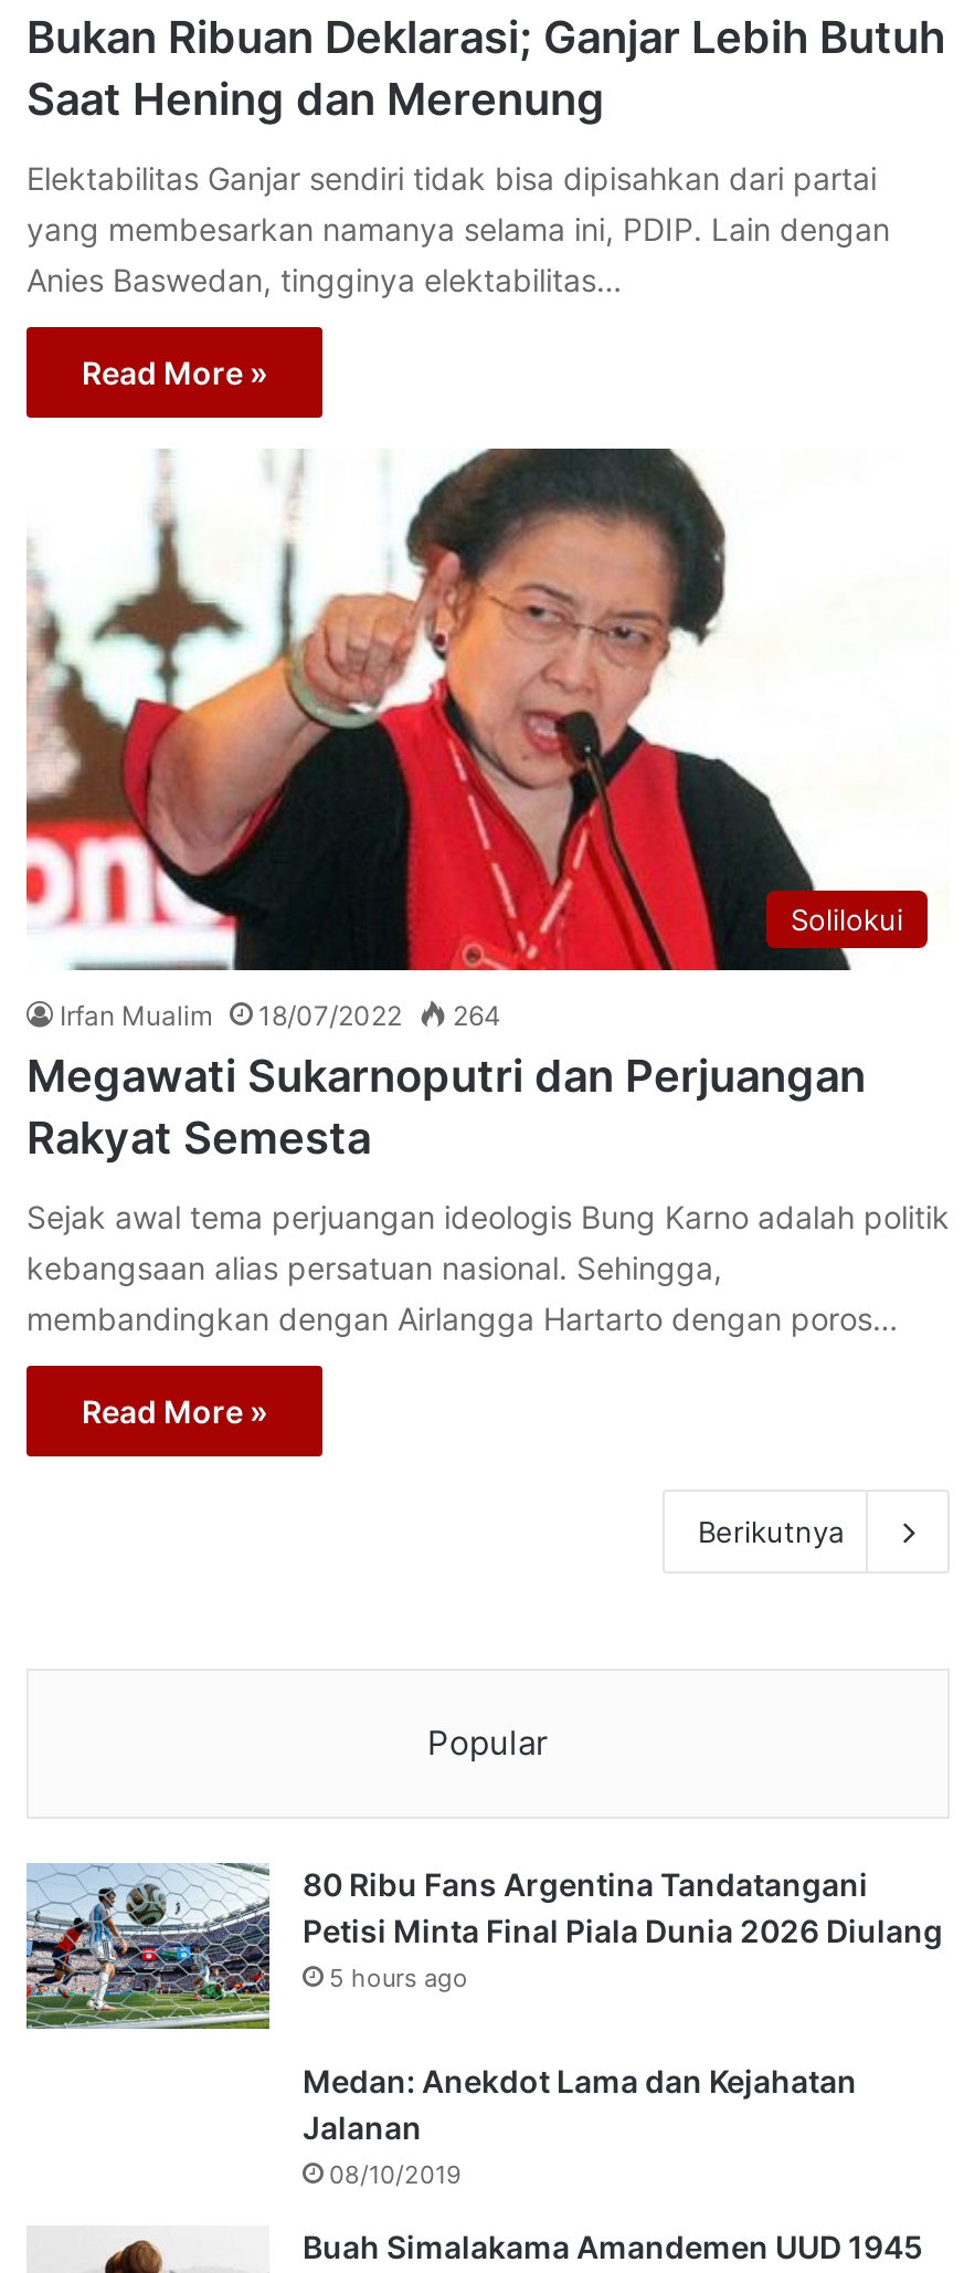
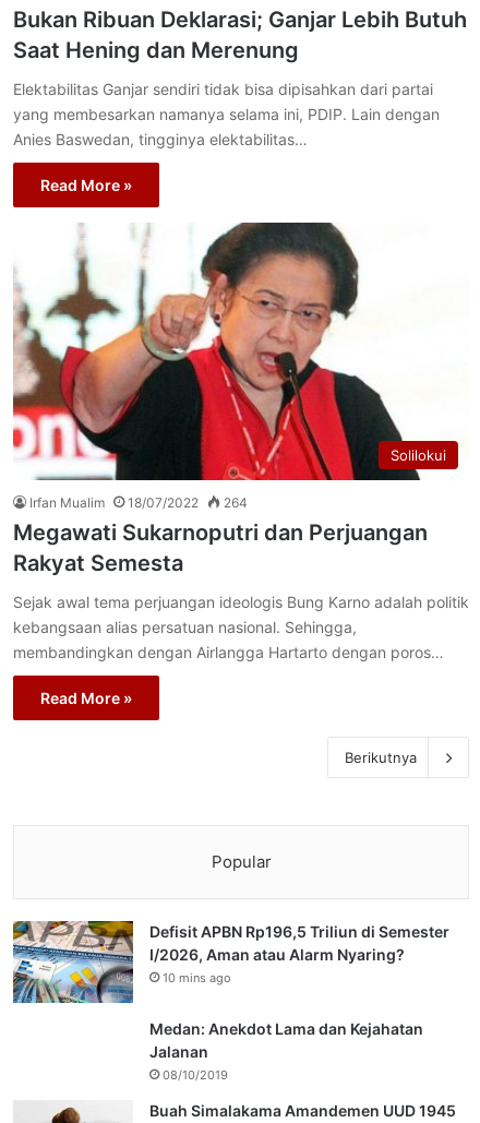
[24,1862,943,2032] [image] | 80 Ribu Fans Argentina Tandatangani | Petisi Minta Final Piala Dunia 2026 Diulang | 5 hours ago -> [12,920,449,1004] [image] | Defisit APBN Rp196,5 Triliun di Semester | I/2026, Aman atau Alarm Nyaring? | 10 mins ago

